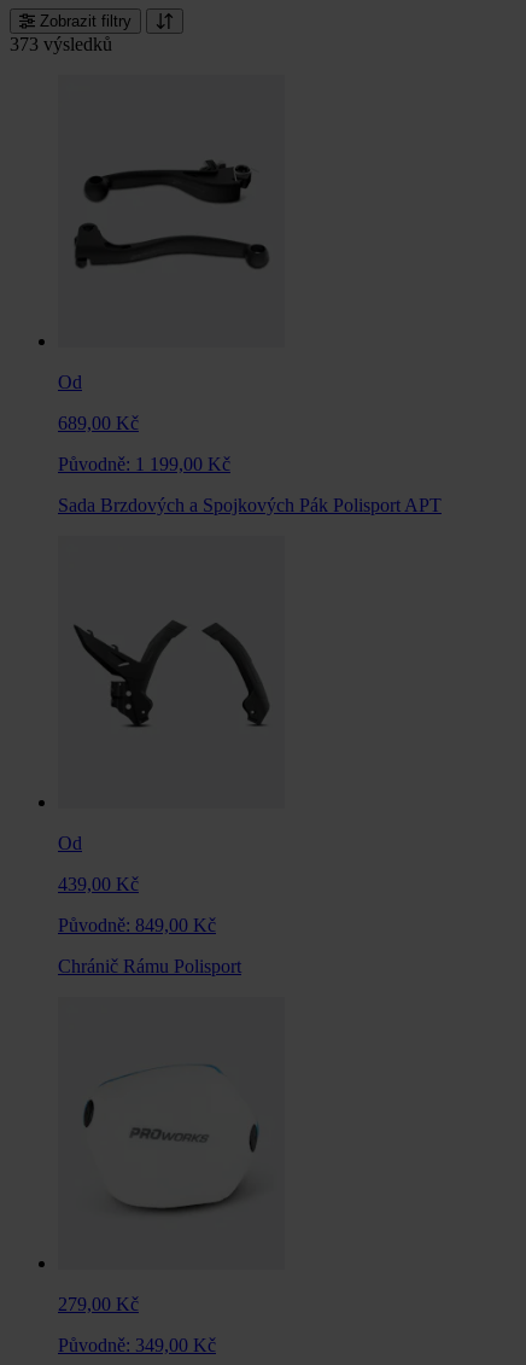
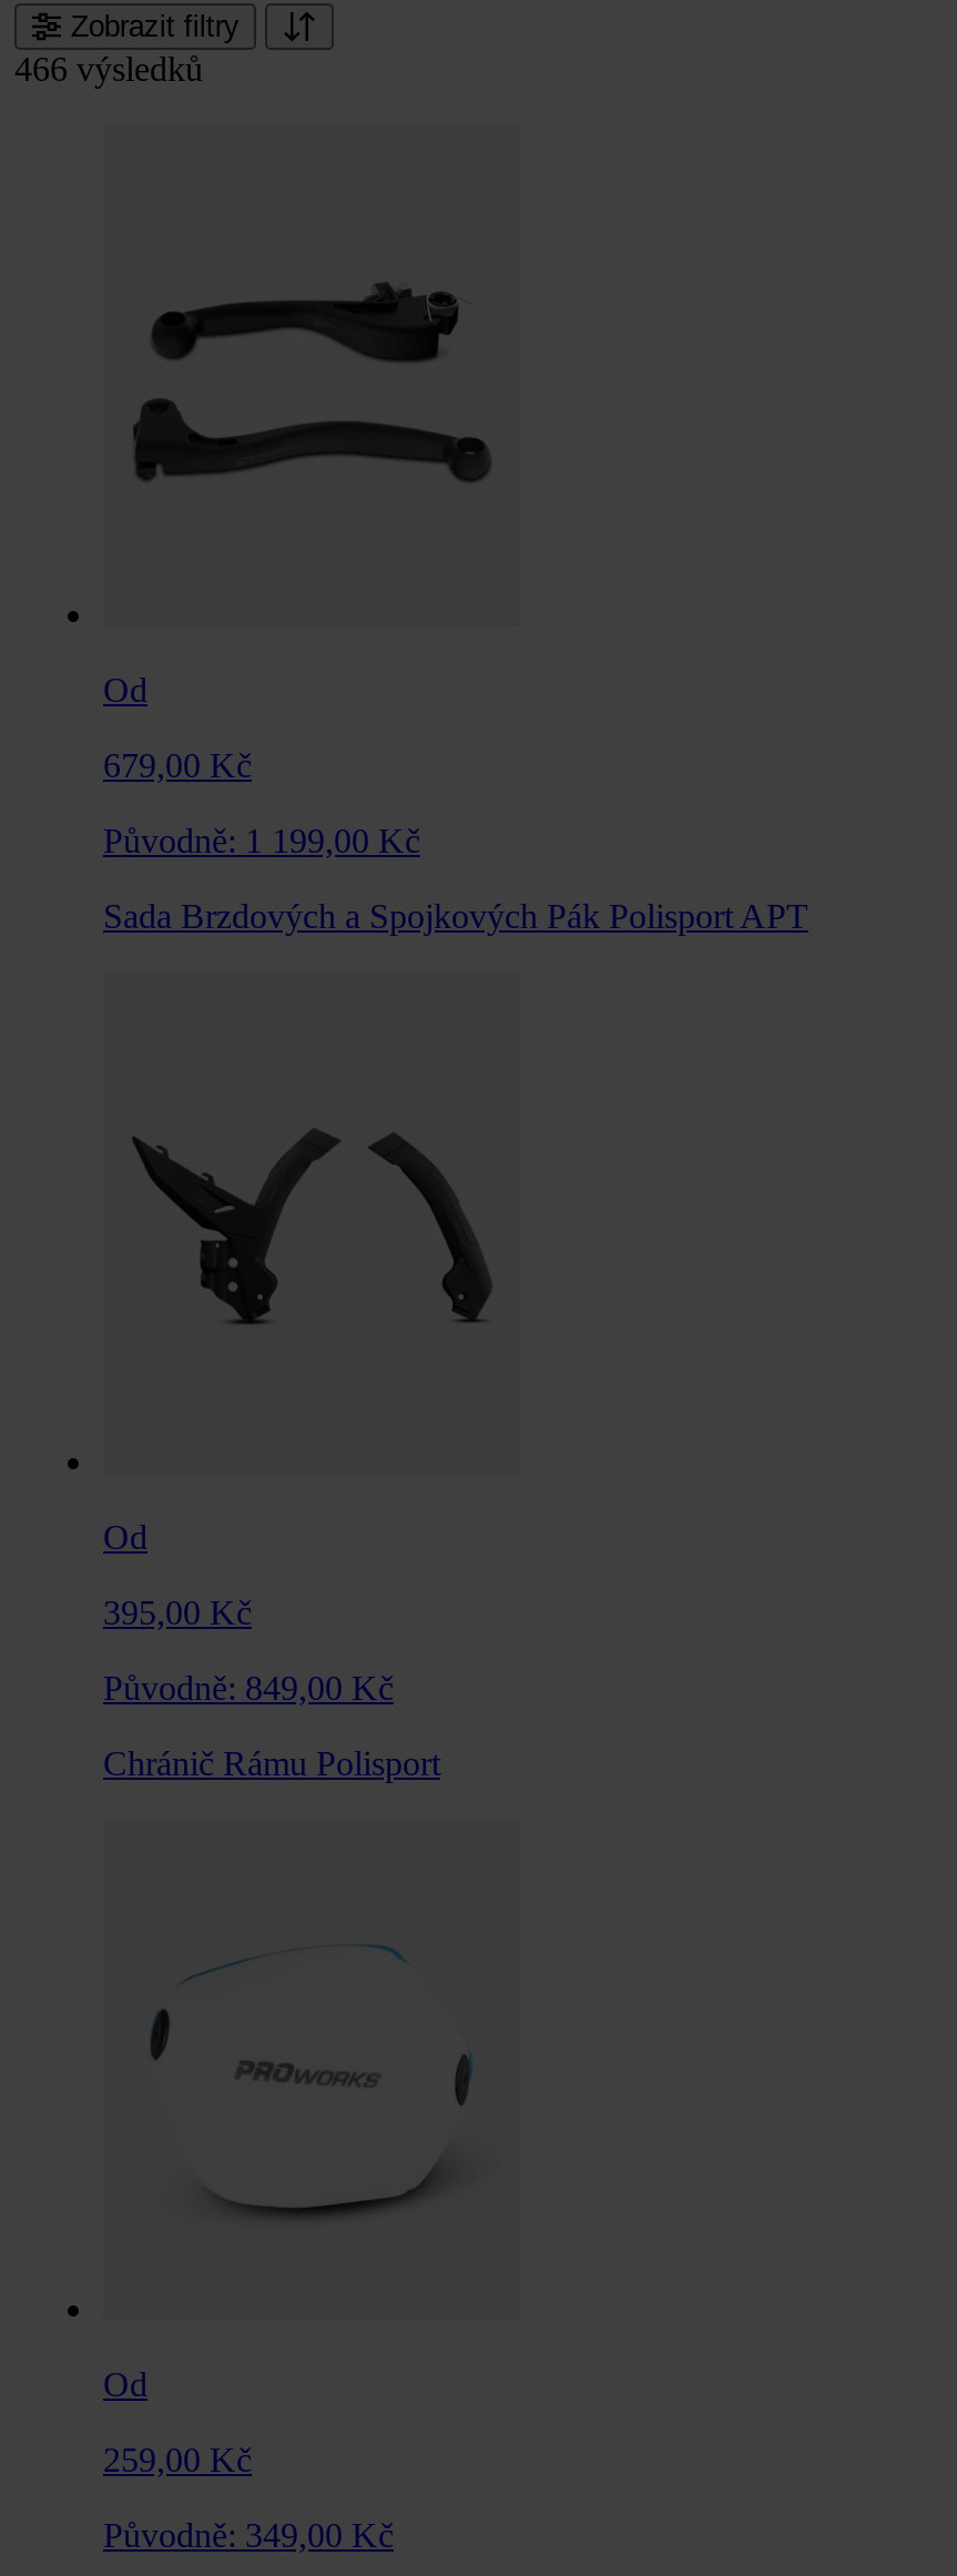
[10,34,112,55] 373 výsledků -> [14,50,203,88] 466 výsledků
[58,413,139,433] 689,00 Kč -> [103,747,252,784] 679,00 Kč
[58,874,139,894] 439,00 Kč -> [103,1594,252,1631] 395,00 Kč
[58,1293,139,1314] 279,00 Kč -> [103,2365,252,2478] Od | 259,00 Kč

